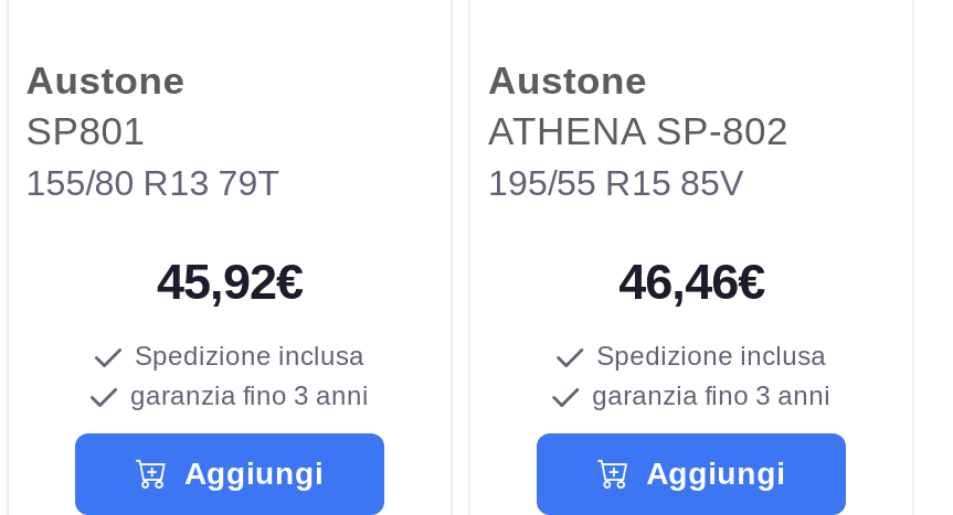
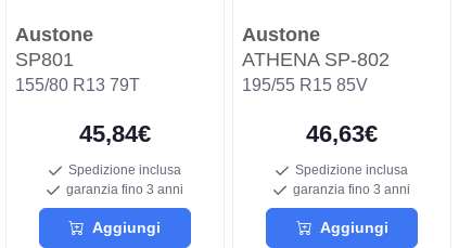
[157,255,303,310] 45,92€ -> [79,120,151,147] 45,84€
[619,255,765,310] 46,46€ -> [306,120,378,147] 46,63€

